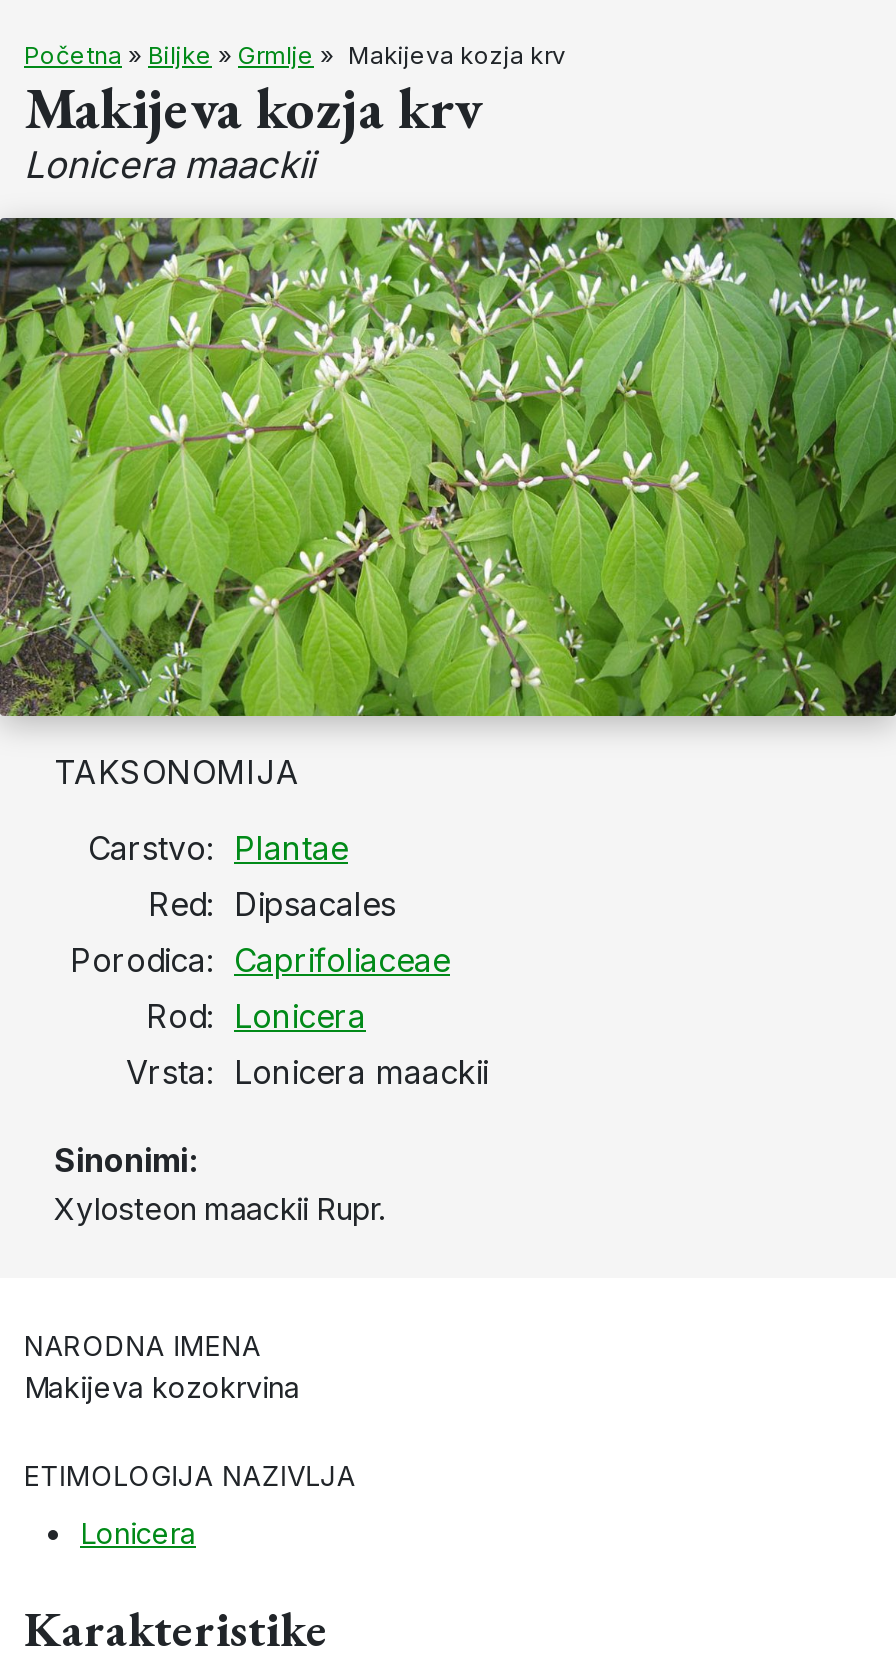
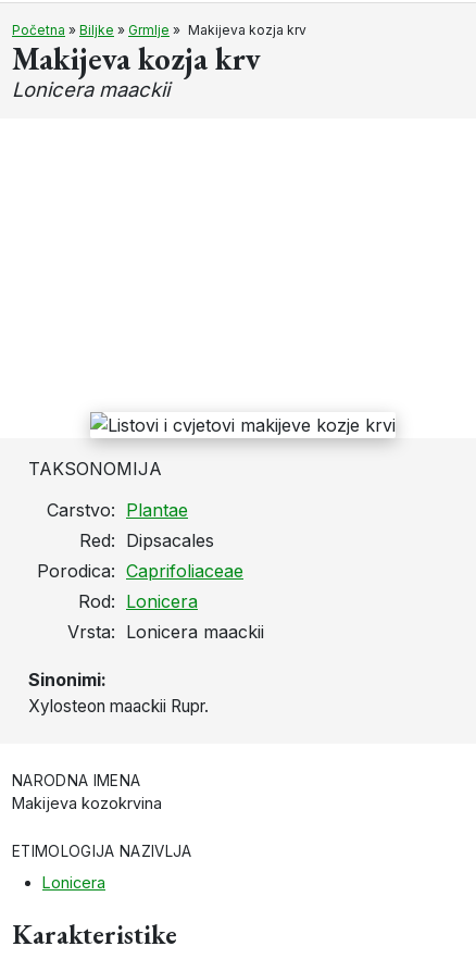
[6,214,890,726] [image] -> none

